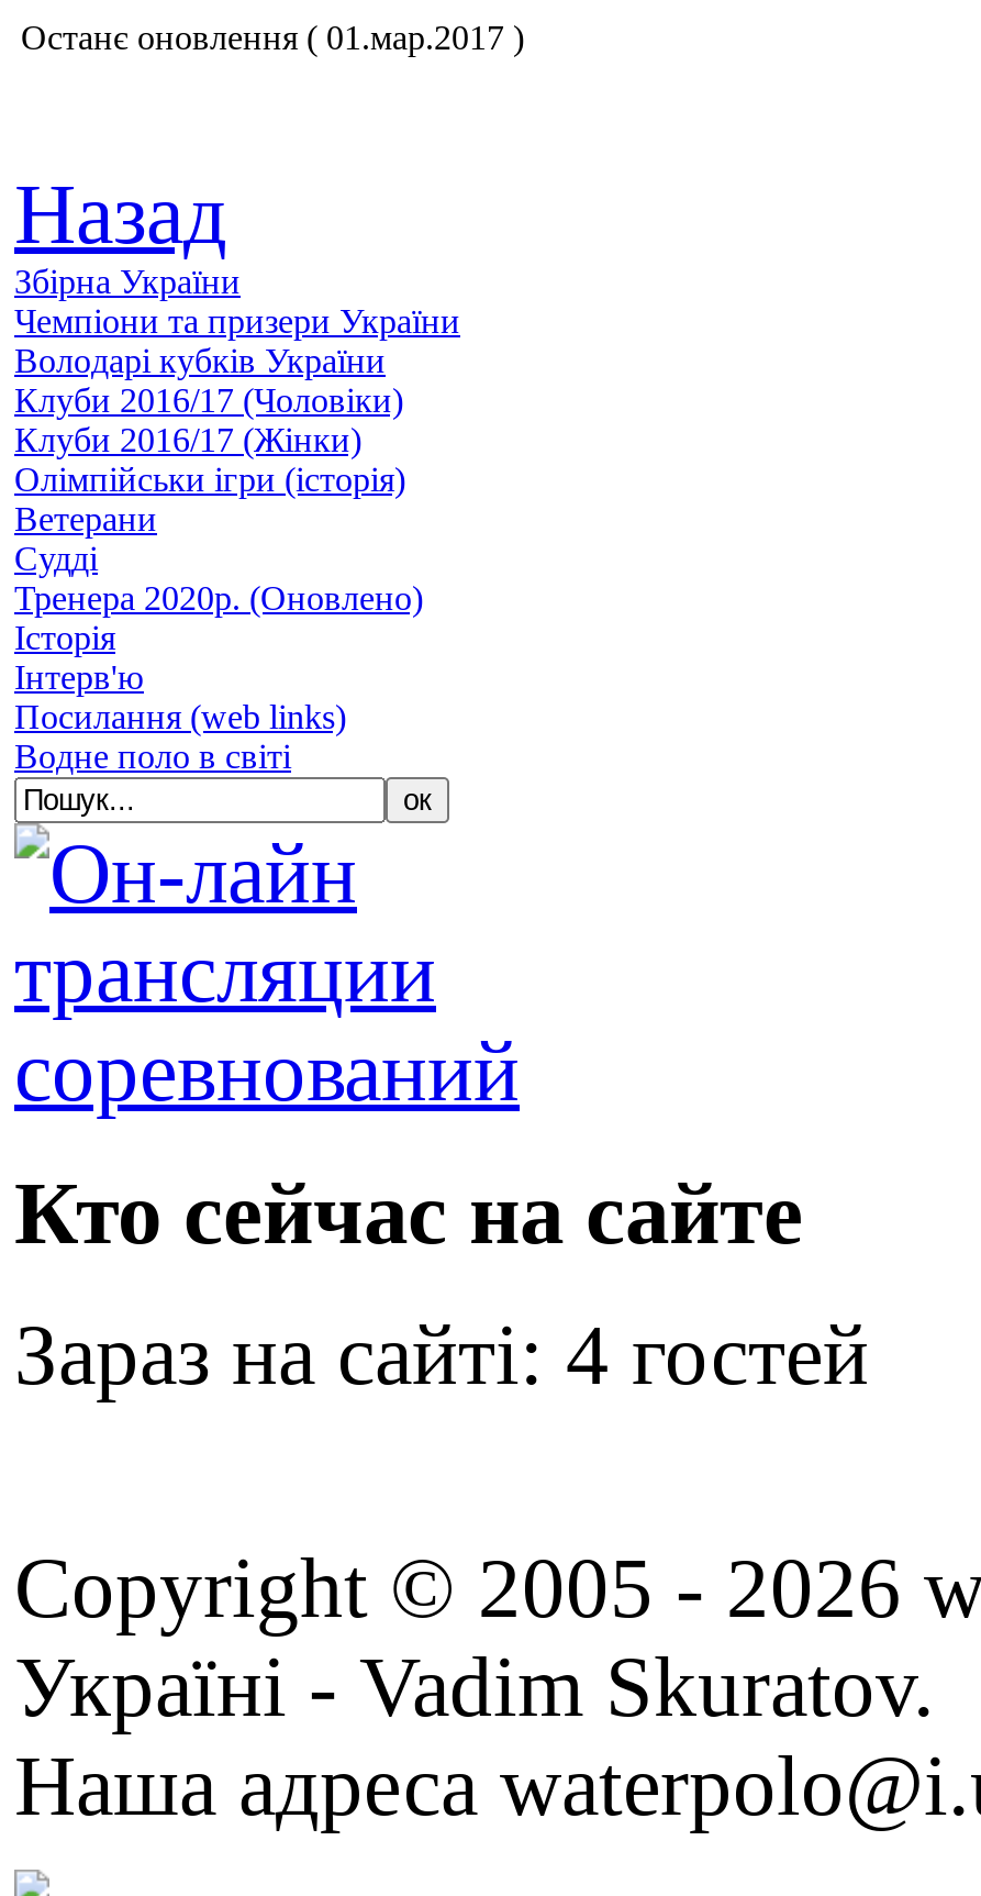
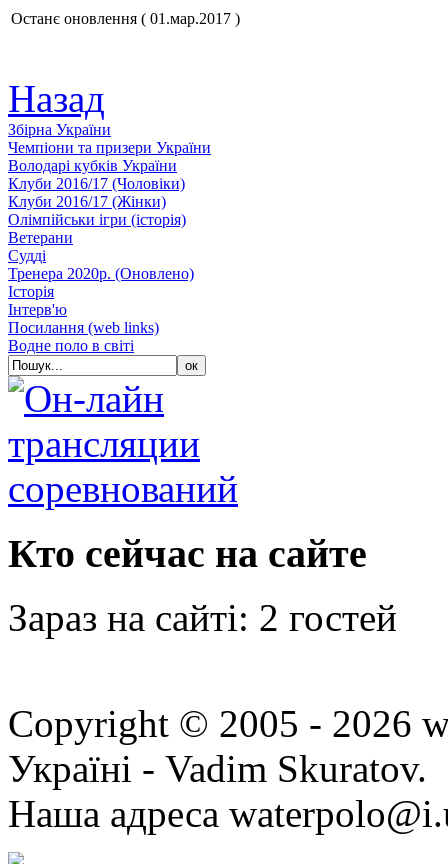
[14,1308,869,1402] Зараз на сайті: 4 гостей -> [8,596,397,639] Зараз на сайті: 2 гостей

